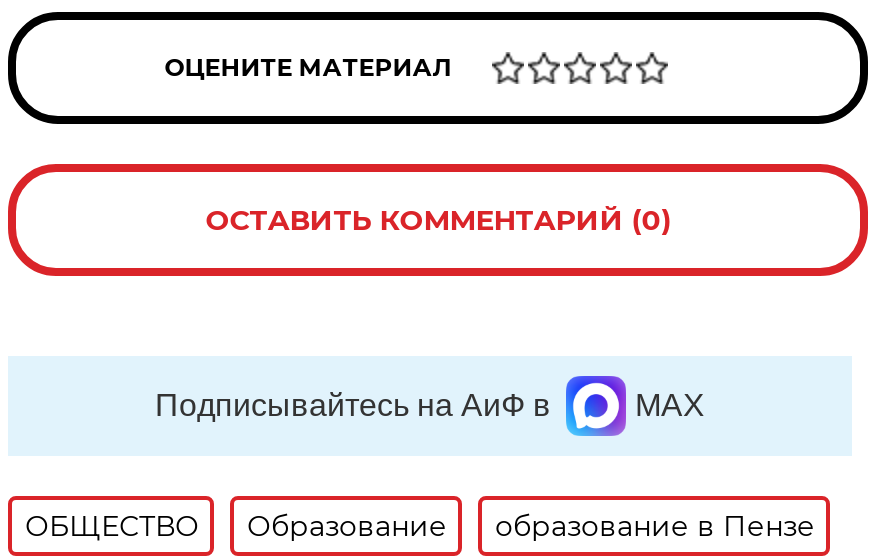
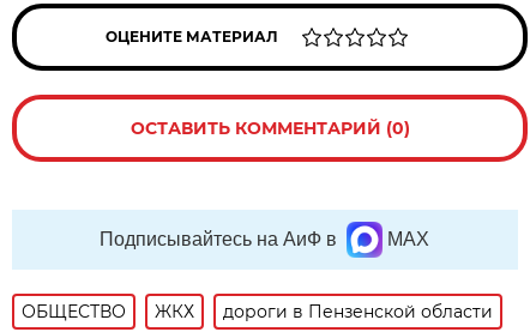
[247,507,815,543] Образование | образование в Пензе -> [155,300,493,322] ЖКХ | дороги в Пензенской области

